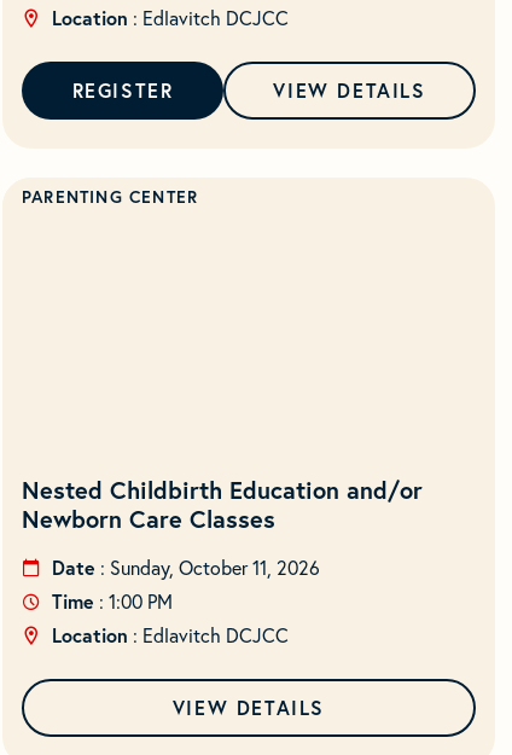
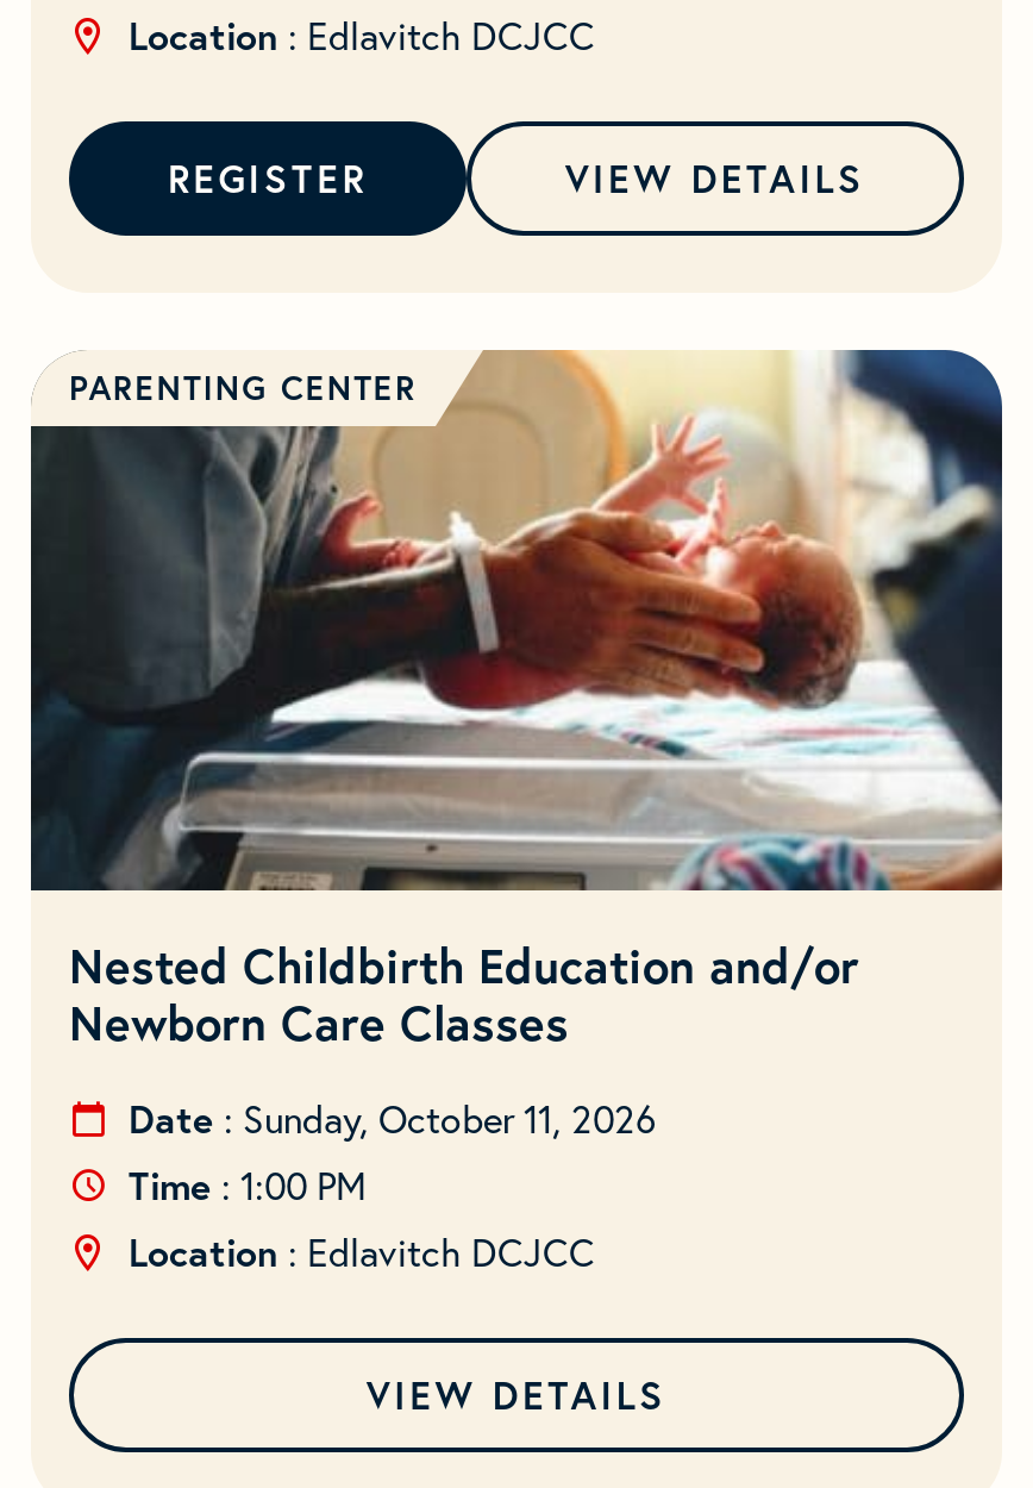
none -> [29,348,1004,893] [image]

